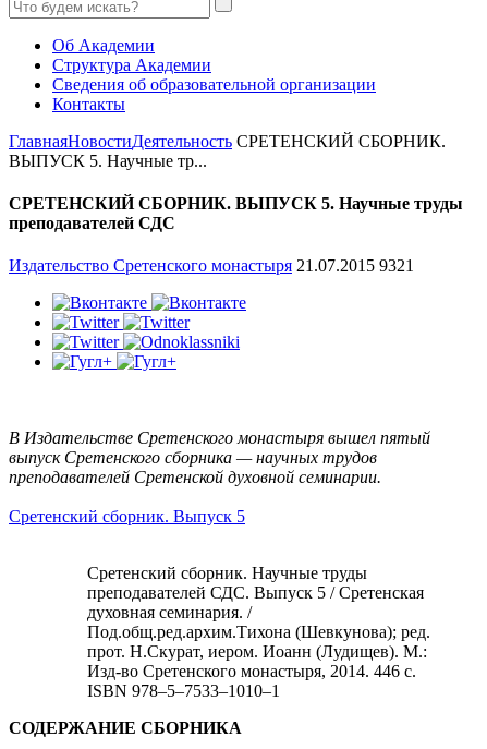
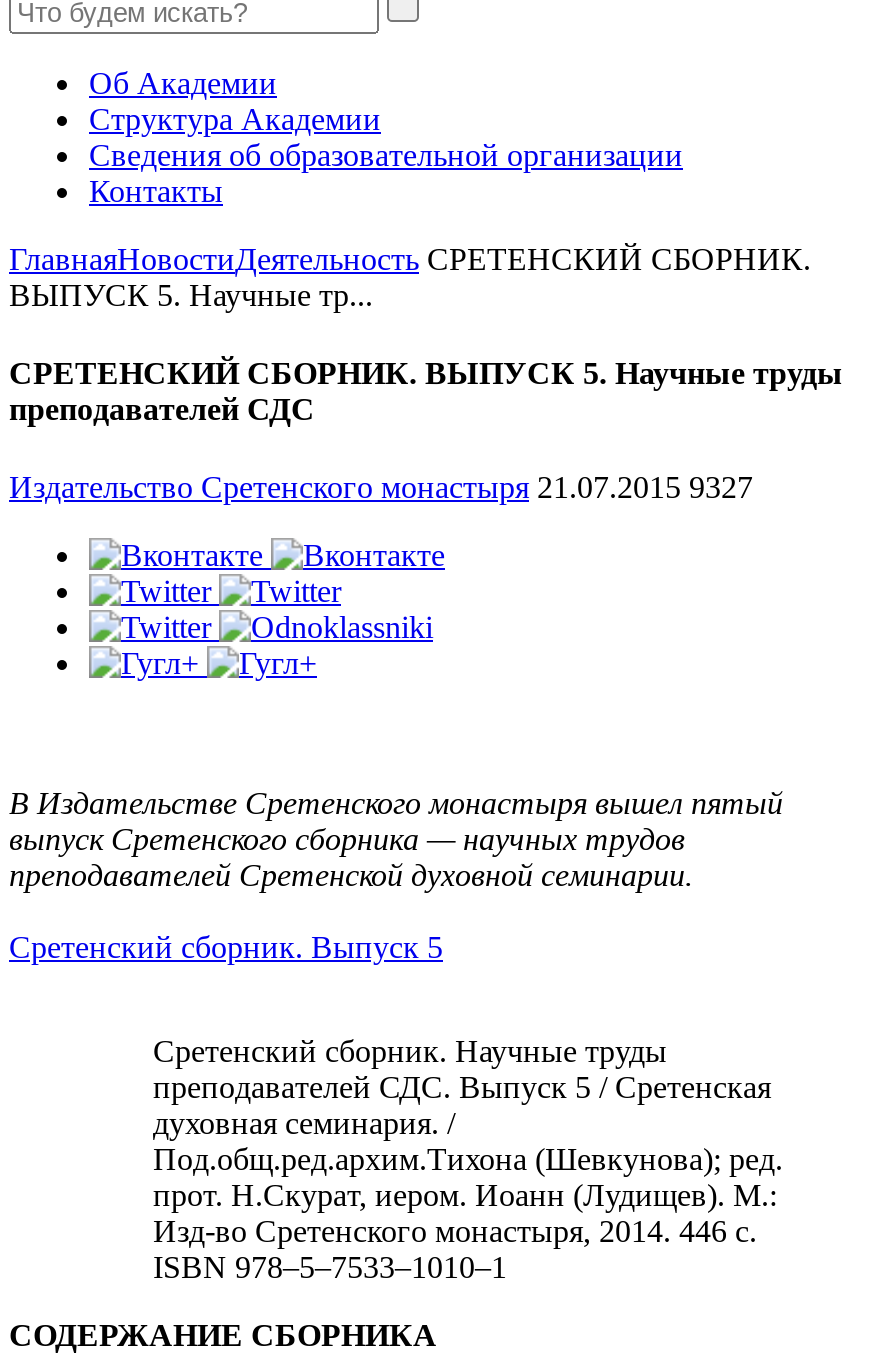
[9,257,414,275] Издательство Сретенского монастыря 21.07.2015 9321 -> [9,471,753,505] Издательство Сретенского монастыря 21.07.2015 9327

